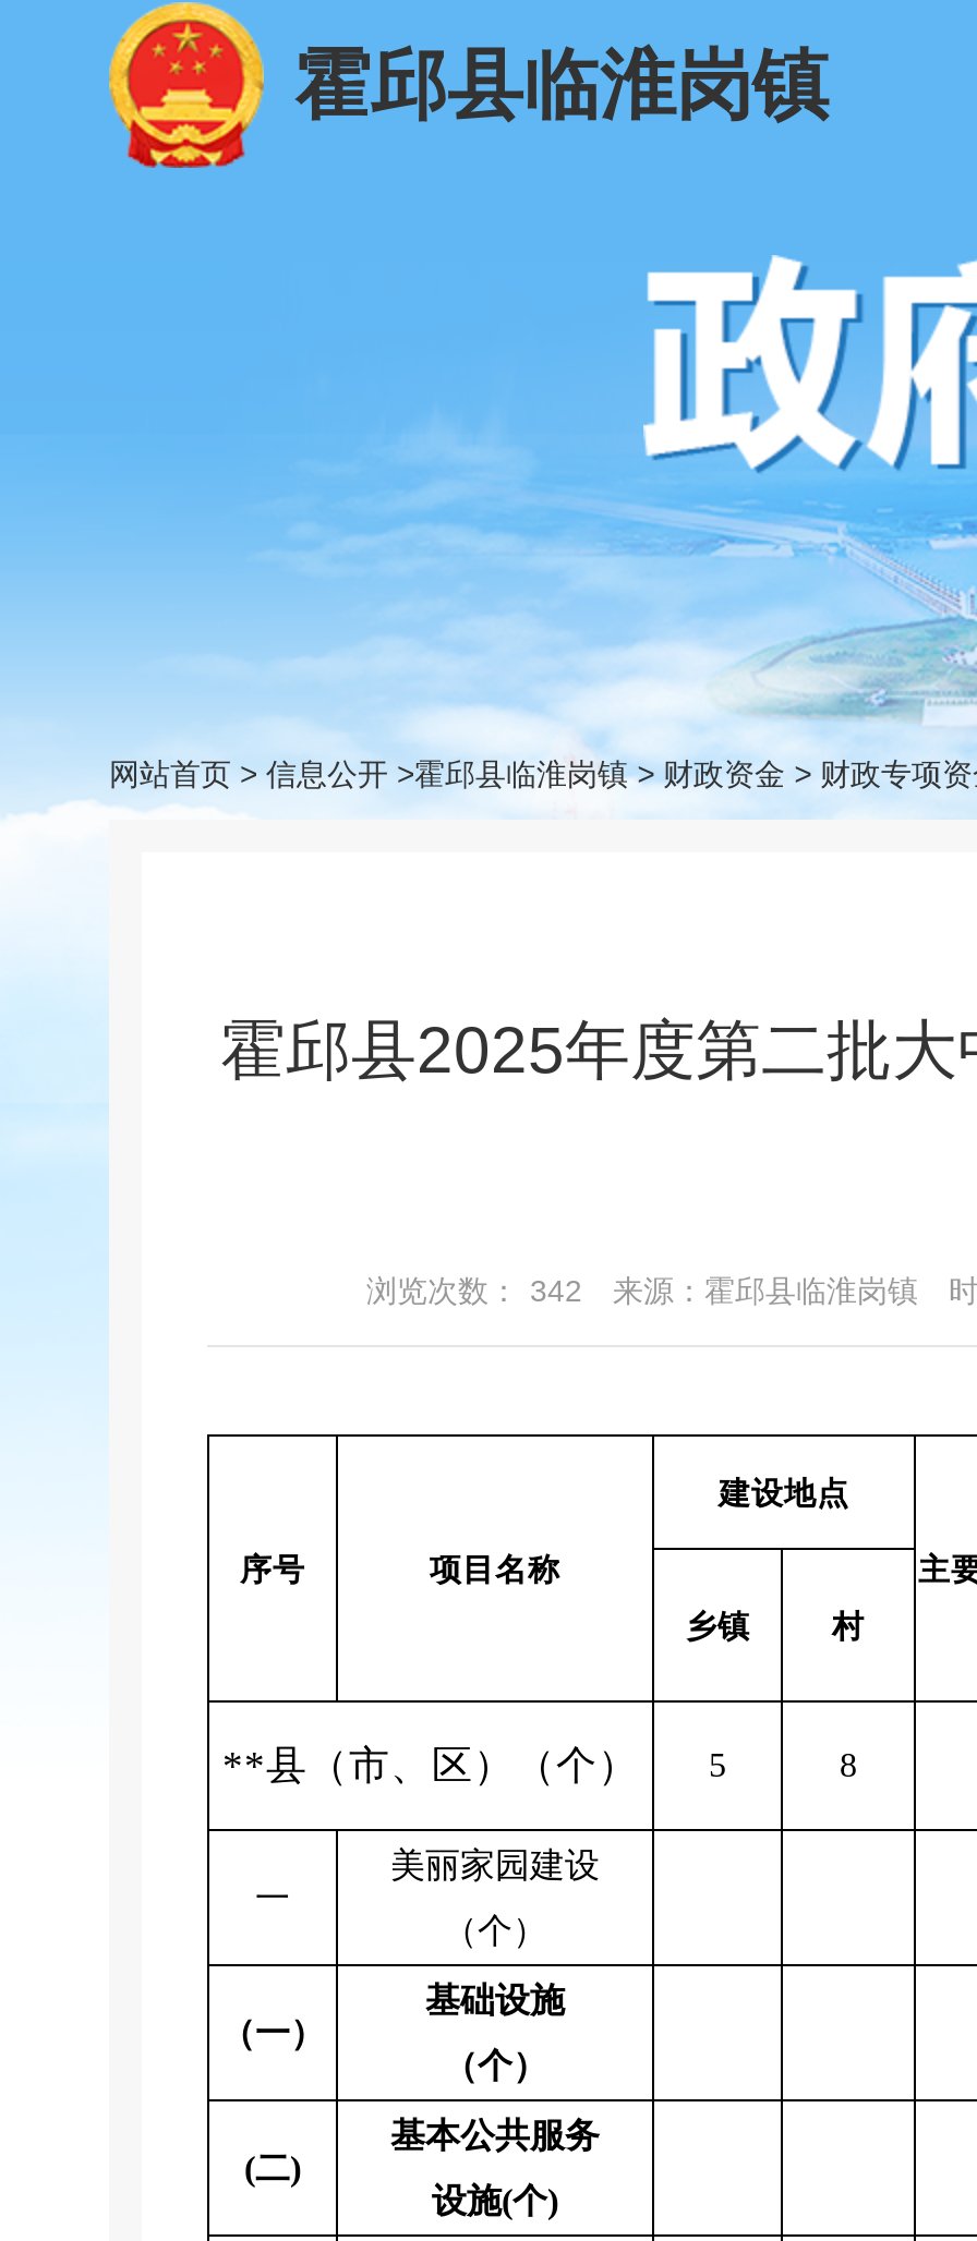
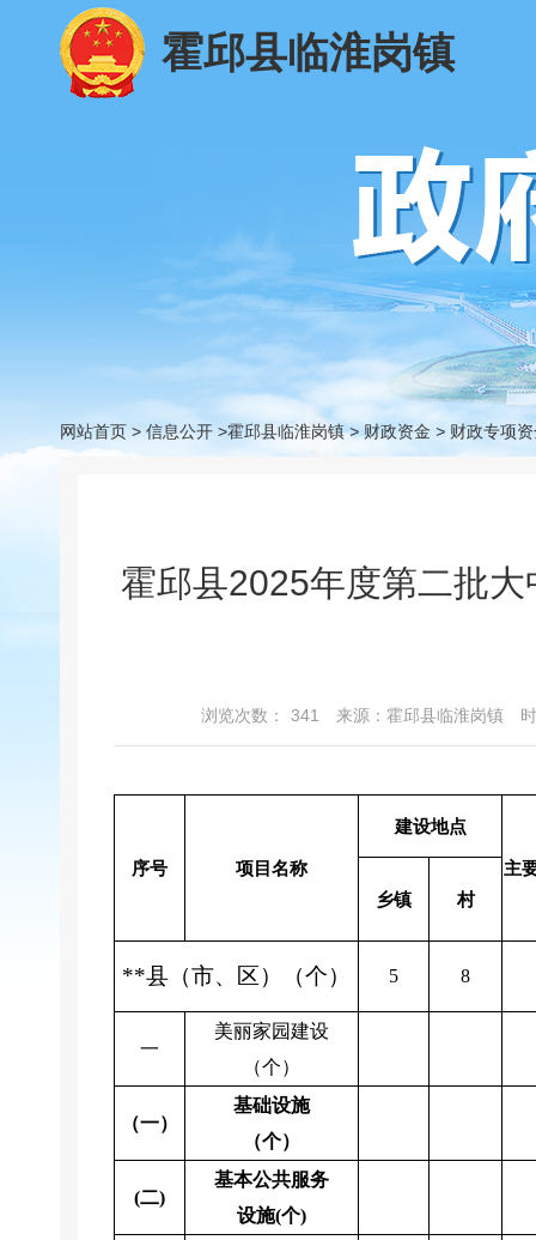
[366,1273,582,1308] 浏览次数： 342 -> [201,706,319,725] 浏览次数： 341

